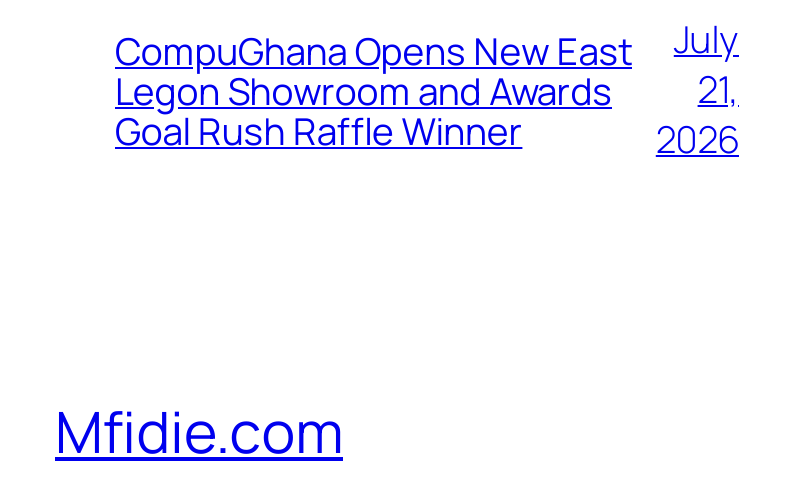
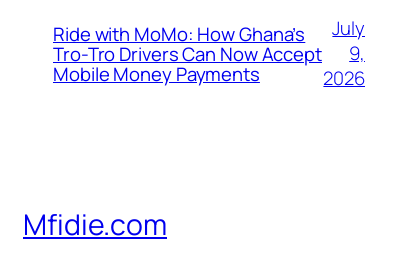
[115,25,632,157] CompuGhana Opens New East | Legon Showroom and Awards | Goal Rush Raffle Winner -> [53,21,322,87] Ride with MoMo: How Ghana’s | Tro-Tro Drivers Can Now Accept | Mobile Money Payments
[698,64,739,116] 21, -> [349,40,365,66] 9,

